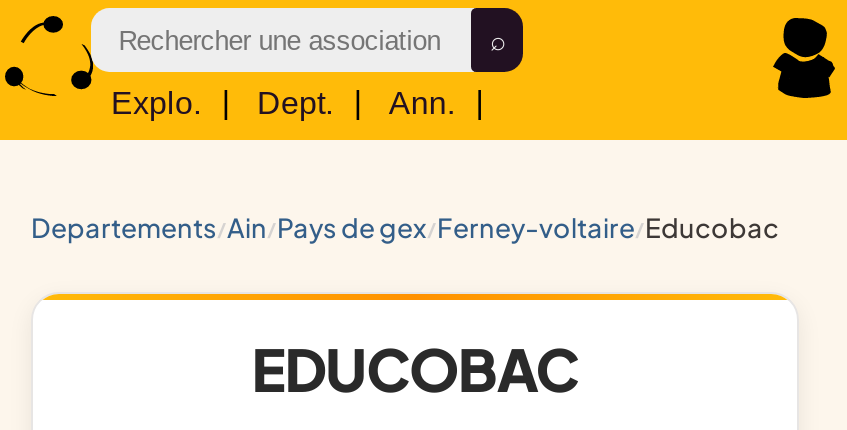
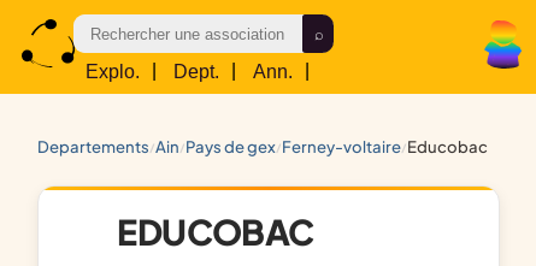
[773,16,837,98] [image] -> [484,20,523,69] [image]

